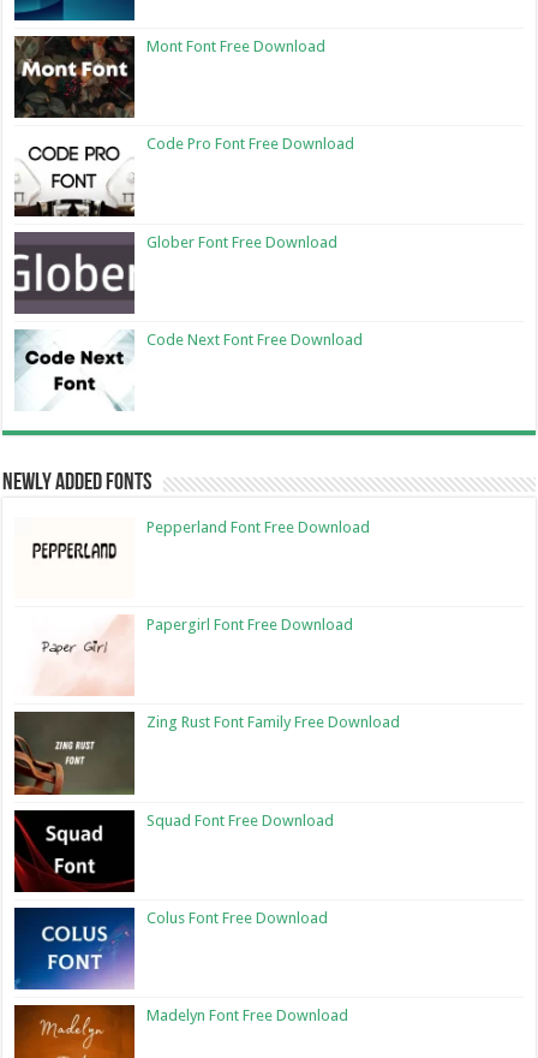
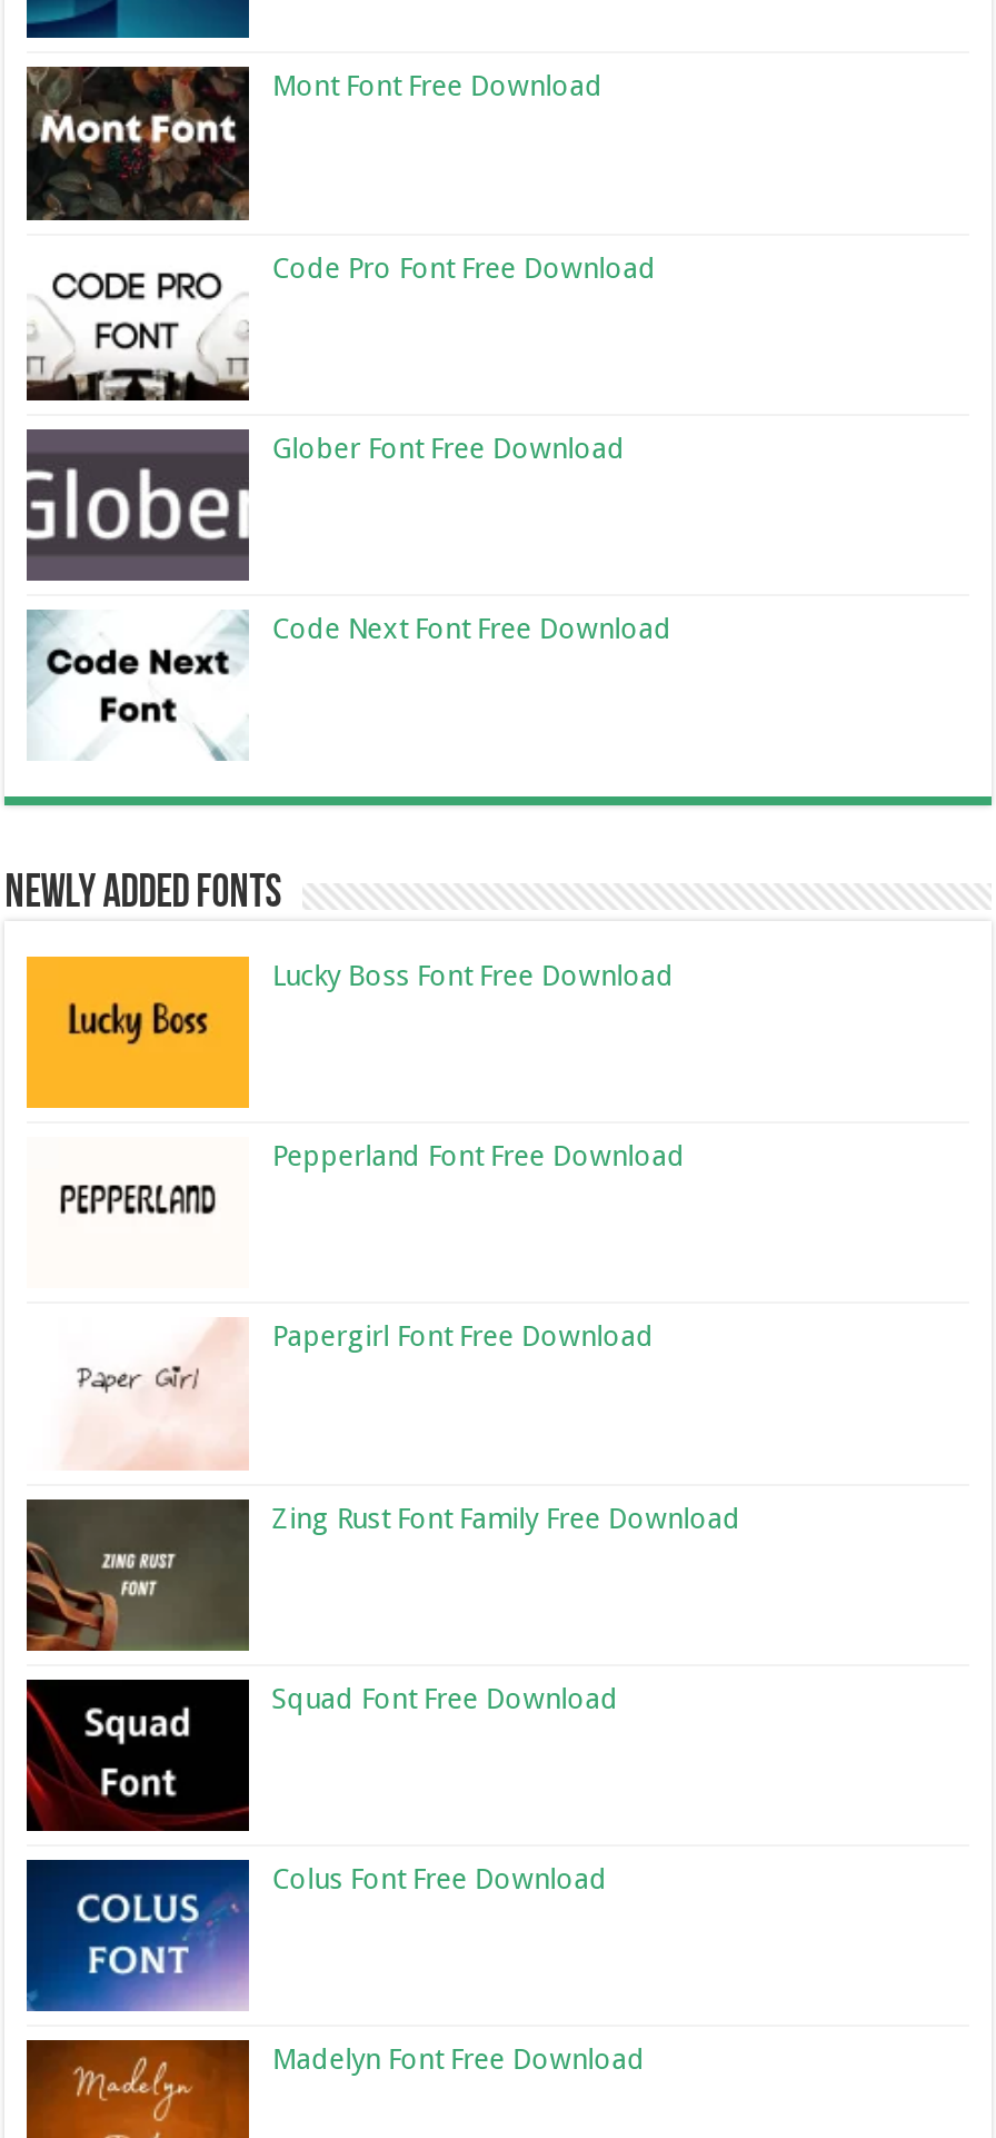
none -> [24,954,674,1110] [image] | Lucky Boss Font Free Download

